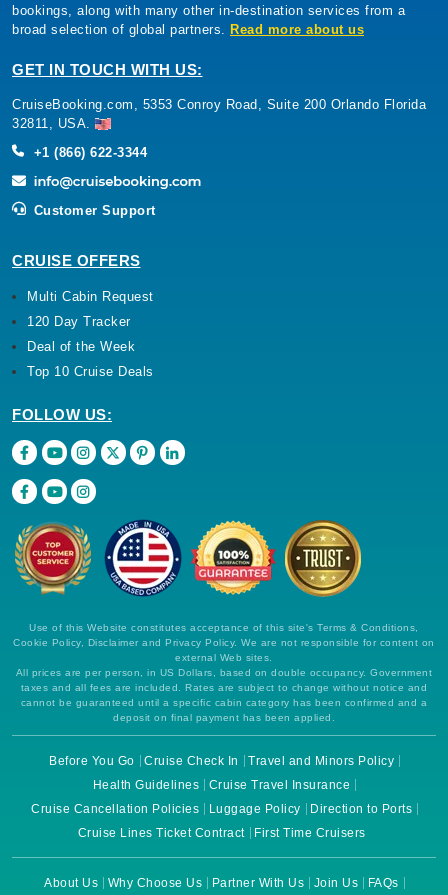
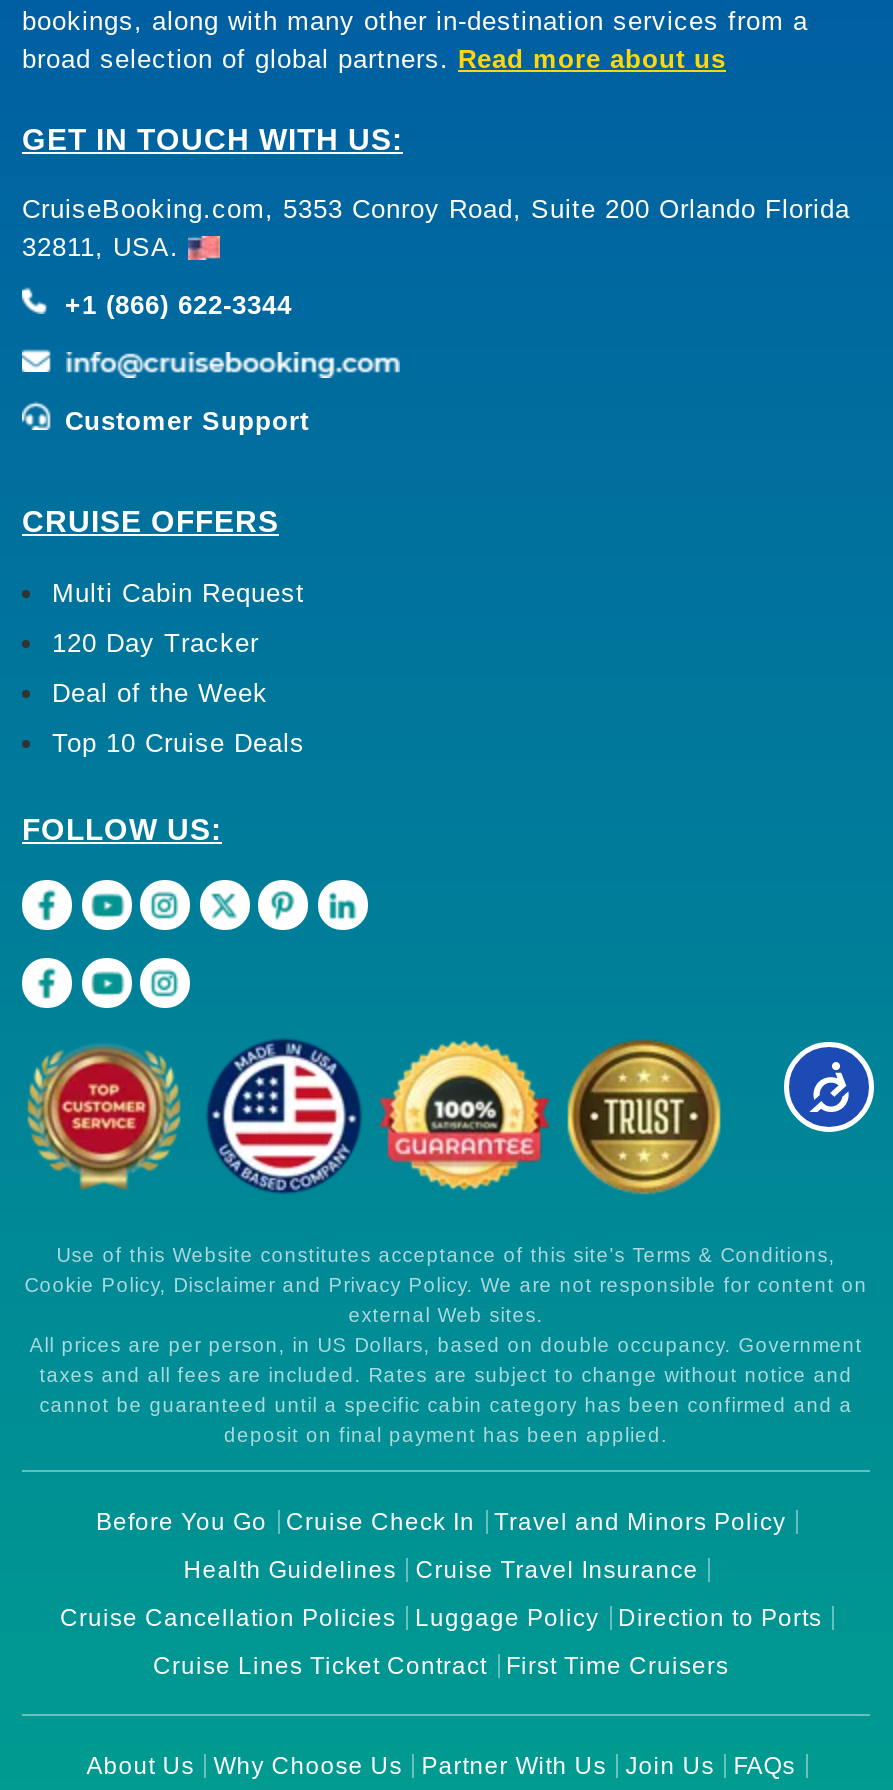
none -> [782,1040,876,1134] [image]

